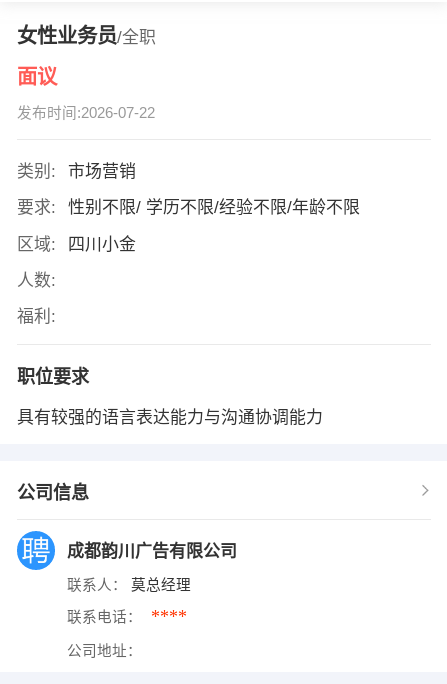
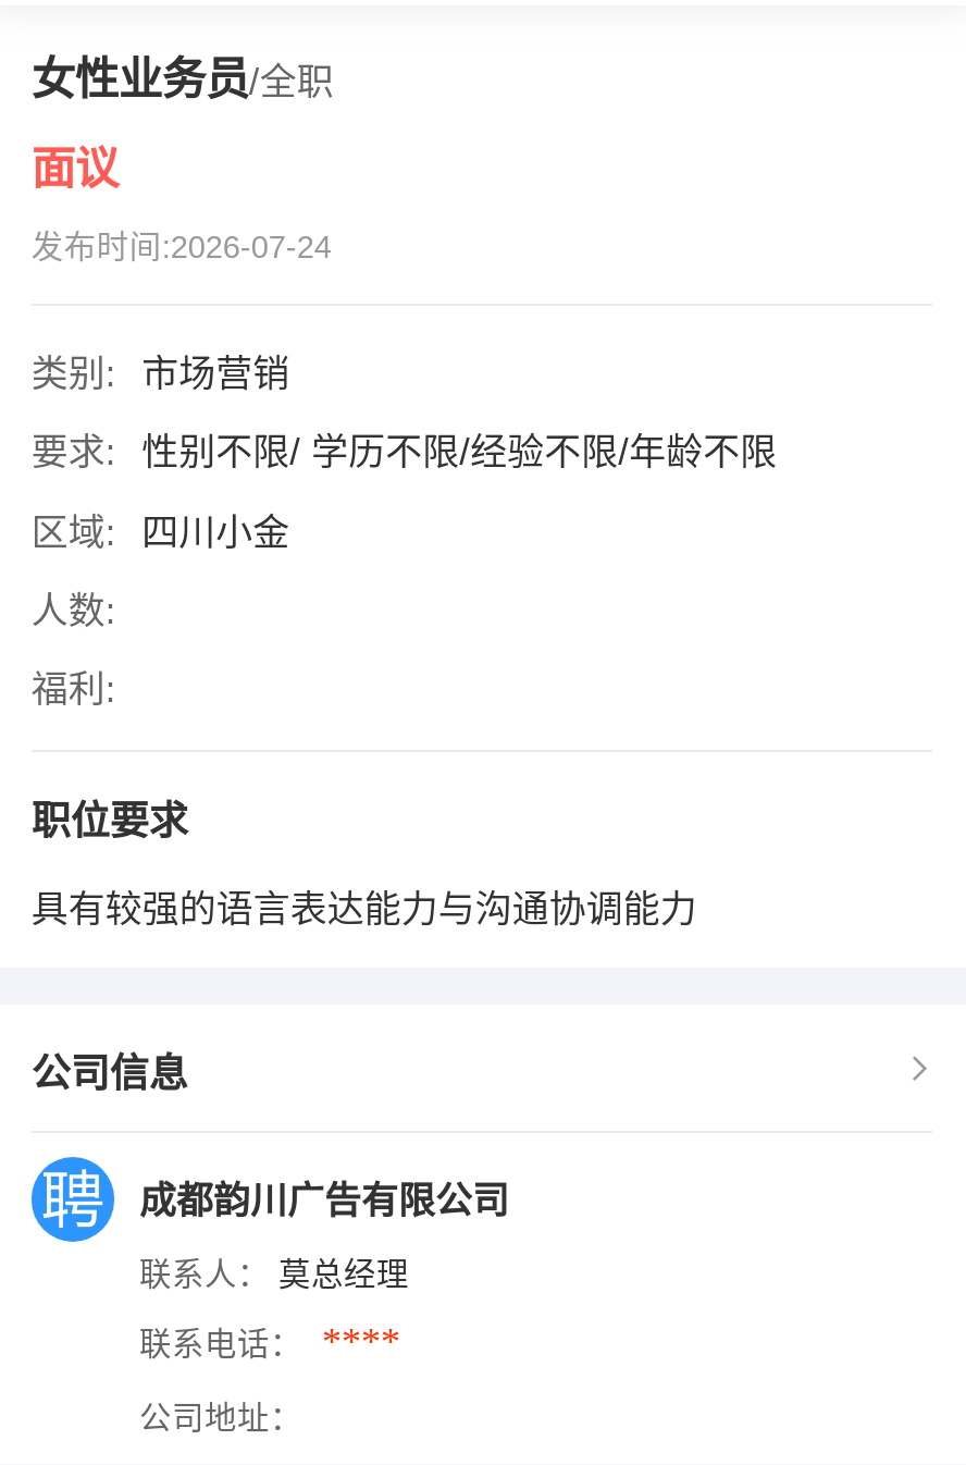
[17,105,155,121] 发布时间:2026-07-22 -> [31,230,332,265] 发布时间:2026-07-24

